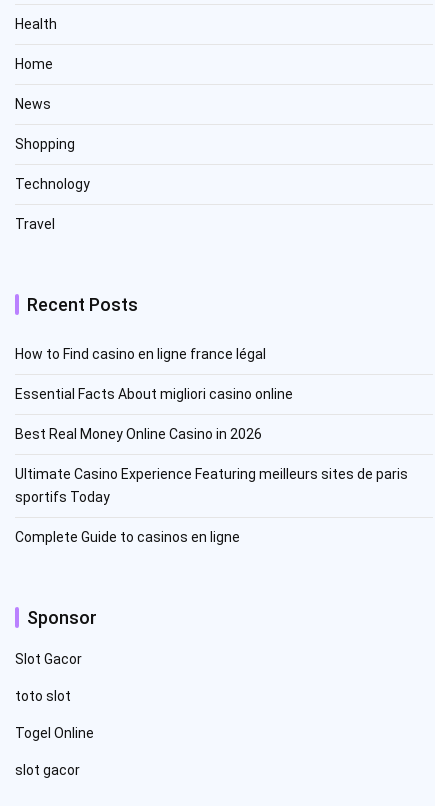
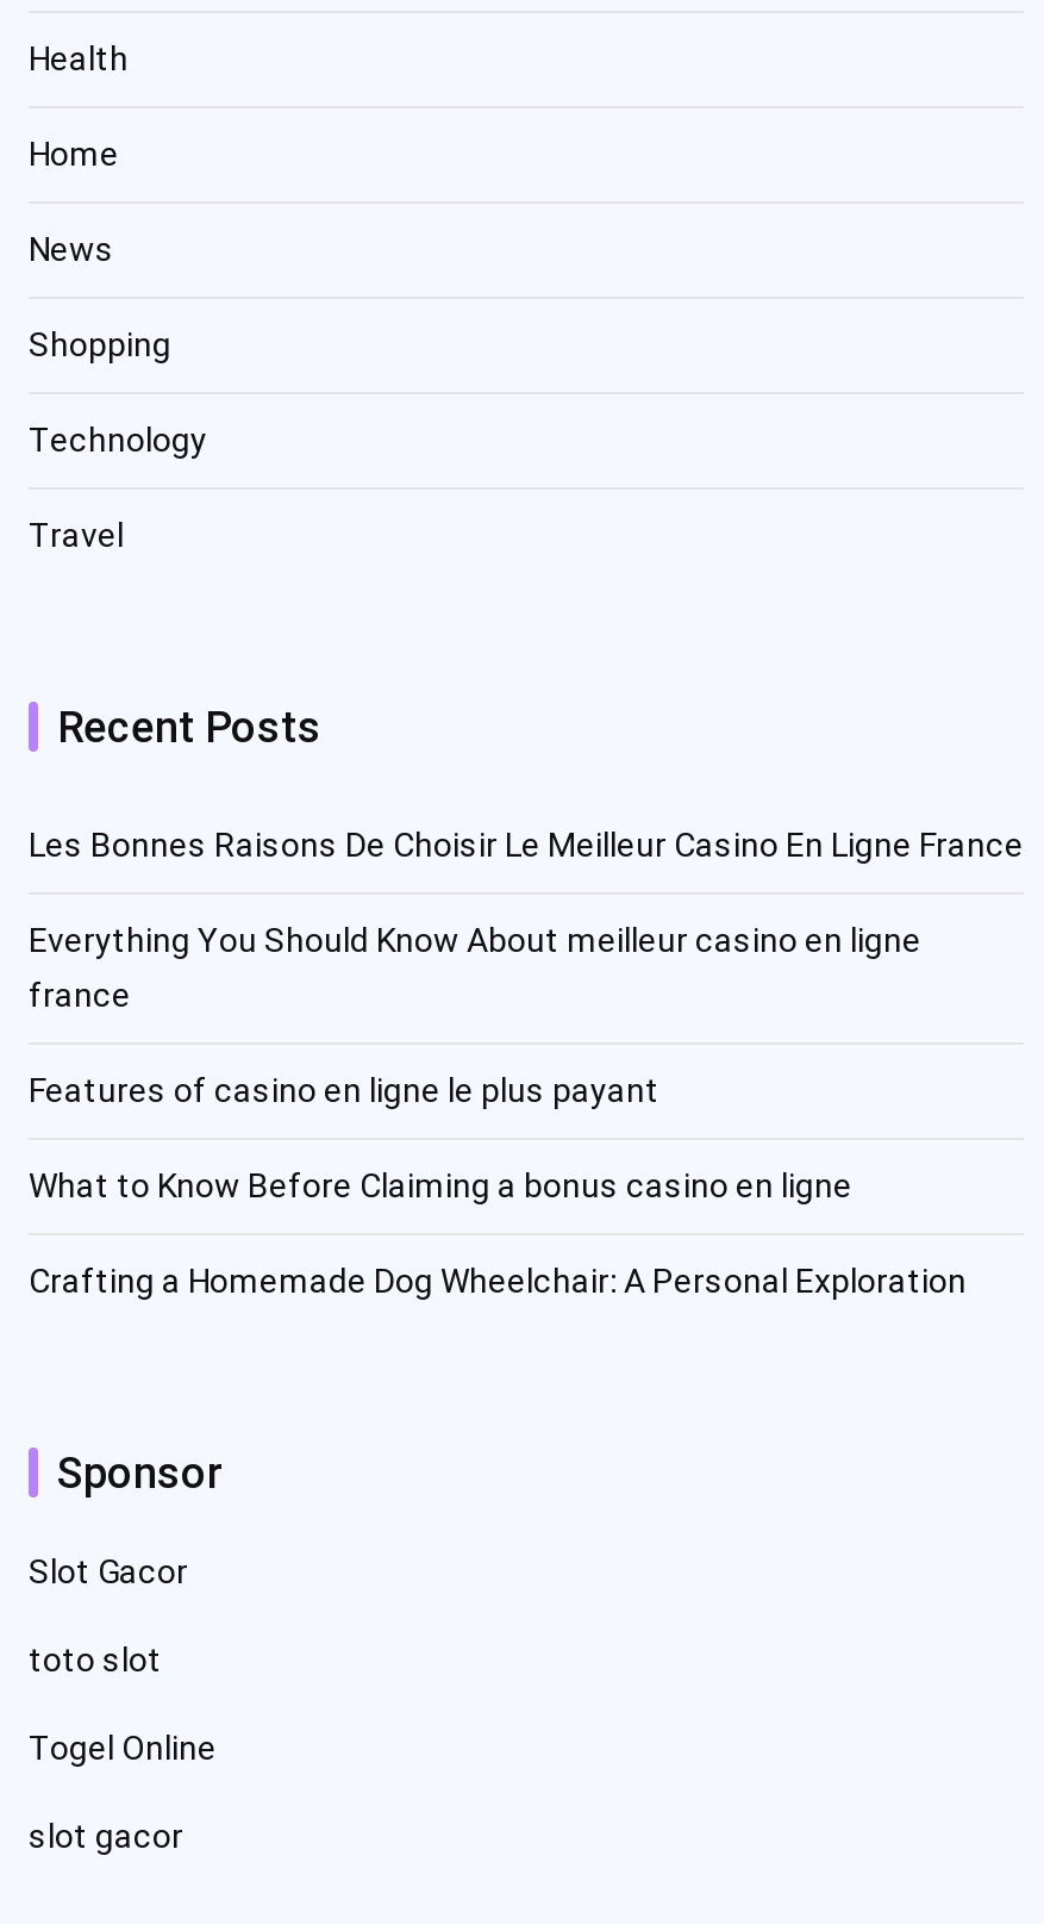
[15,346,266,362] How to Find casino en ligne france légal -> [29,825,1024,863] Les Bonnes Raisons De Choisir Le Meilleur Casino En Ligne France
[15,386,293,402] Essential Facts About migliori casino online -> [29,920,921,1013] Everything You Should Know About meilleur casino en ligne | france
[15,426,262,442] Best Real Money Online Casino in 2026 -> [29,1070,659,1108] Features of casino en ligne le plus payant
[15,466,408,505] Ultimate Casino Experience Featuring meilleurs sites de paris | sportifs Today -> [29,1165,852,1203] What to Know Before Claiming a bonus casino en ligne
[15,529,240,545] Complete Guide to casinos en ligne -> [29,1261,967,1299] Crafting a Homemade Dog Wheelchair: A Personal Exploration

